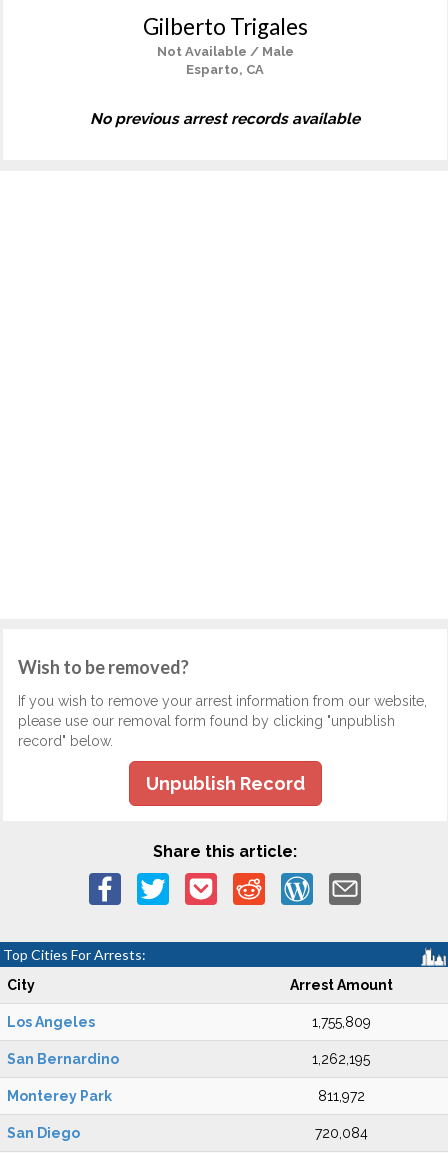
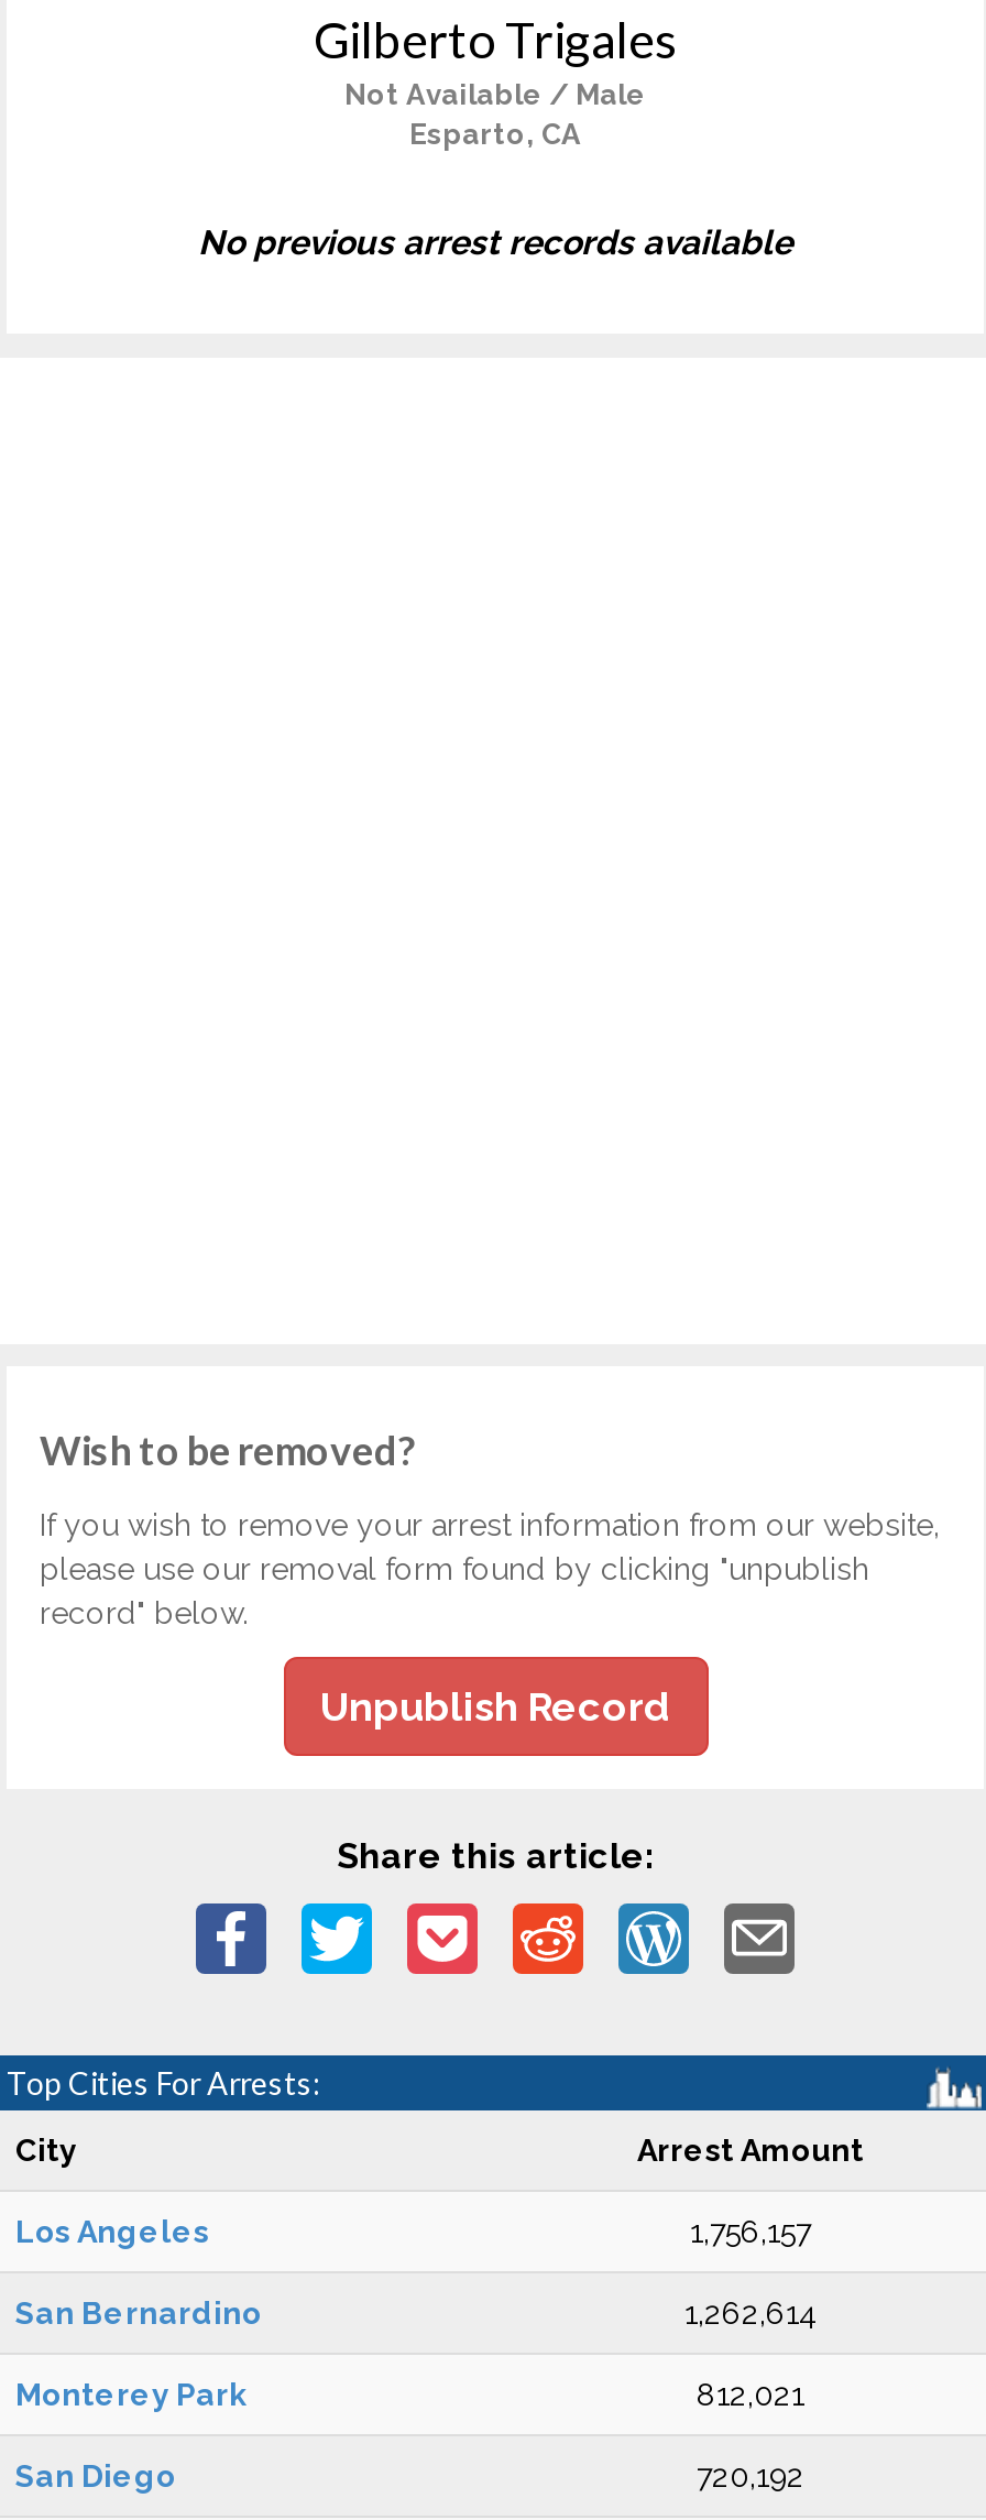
[311,1014,370,1030] 1,755,809 -> [690,2214,811,2249] 1,756,157
[312,1051,370,1067] 1,262,195 -> [684,2295,817,2331] 1,262,614
[317,1088,364,1104] 811,972 -> [697,2377,804,2412] 812,021
[314,1125,367,1141] 720,084 -> [697,2458,804,2494] 720,192

